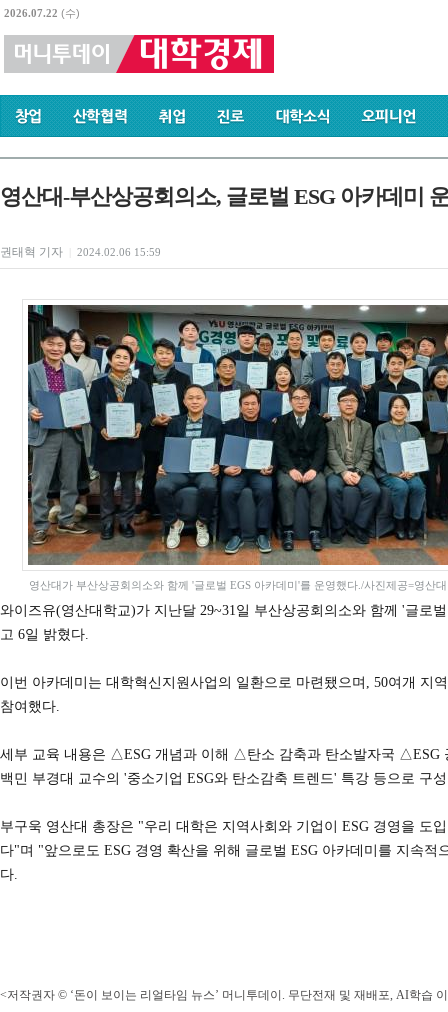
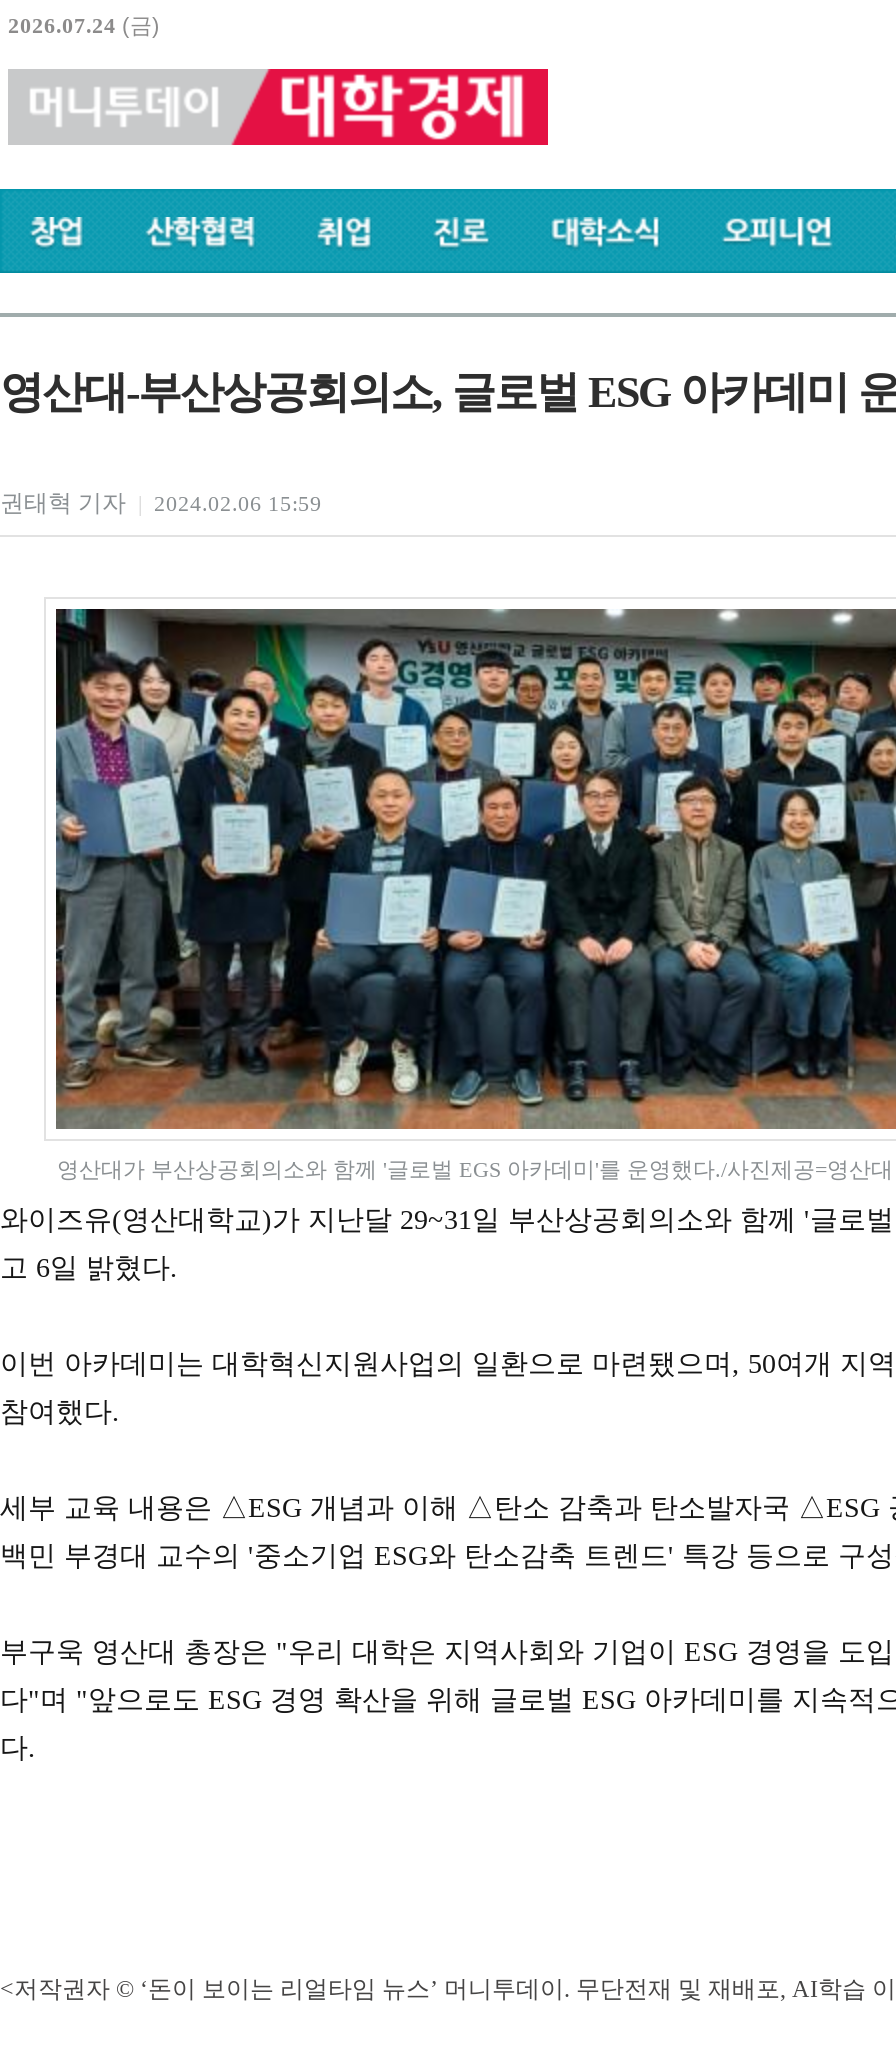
[4,7,80,19] 2026.07.22 (수) -> [8,13,160,37] 2026.07.24 (금)

